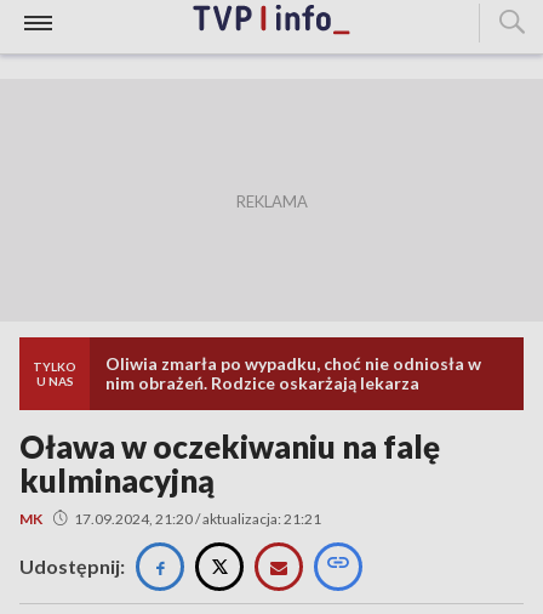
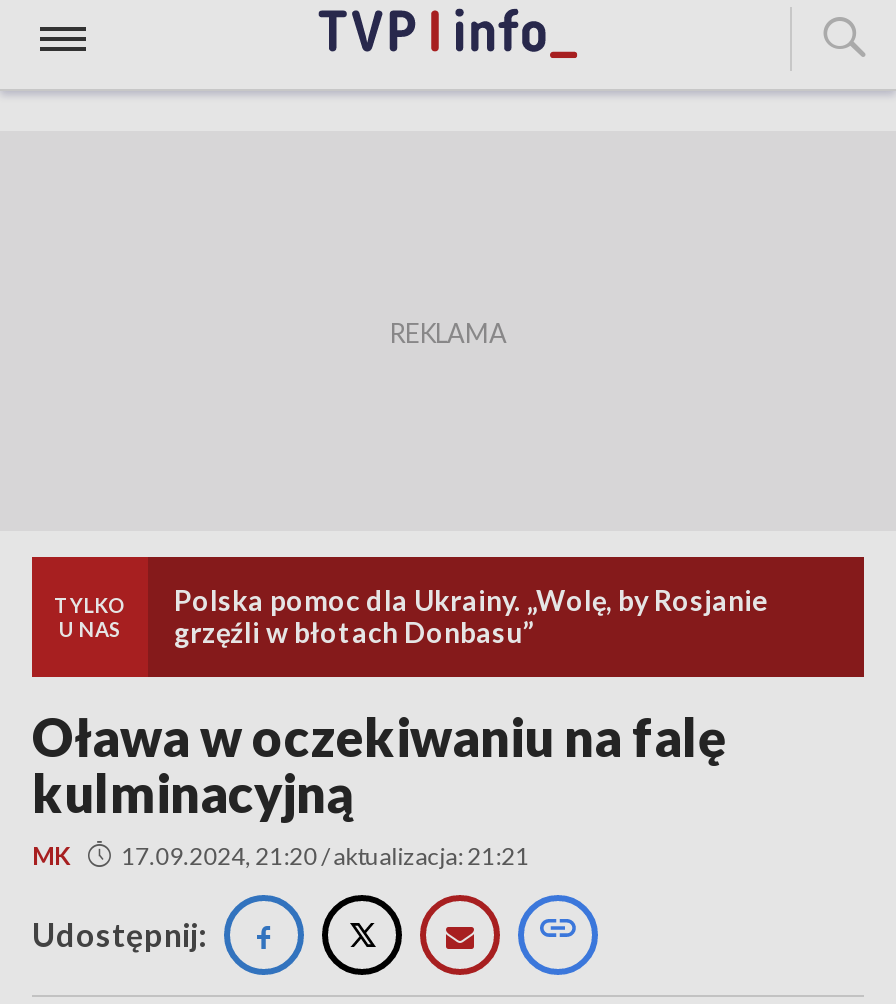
[105,353,481,393] Oliwia zmarła po wypadku, choć nie odniosła w | nim obrażeń. Rodzice oskarżają lekarza -> [174,583,768,649] Polska pomoc dla Ukrainy. „Wolę, by Rosjanie | grzęźli w błotach Donbasu”

